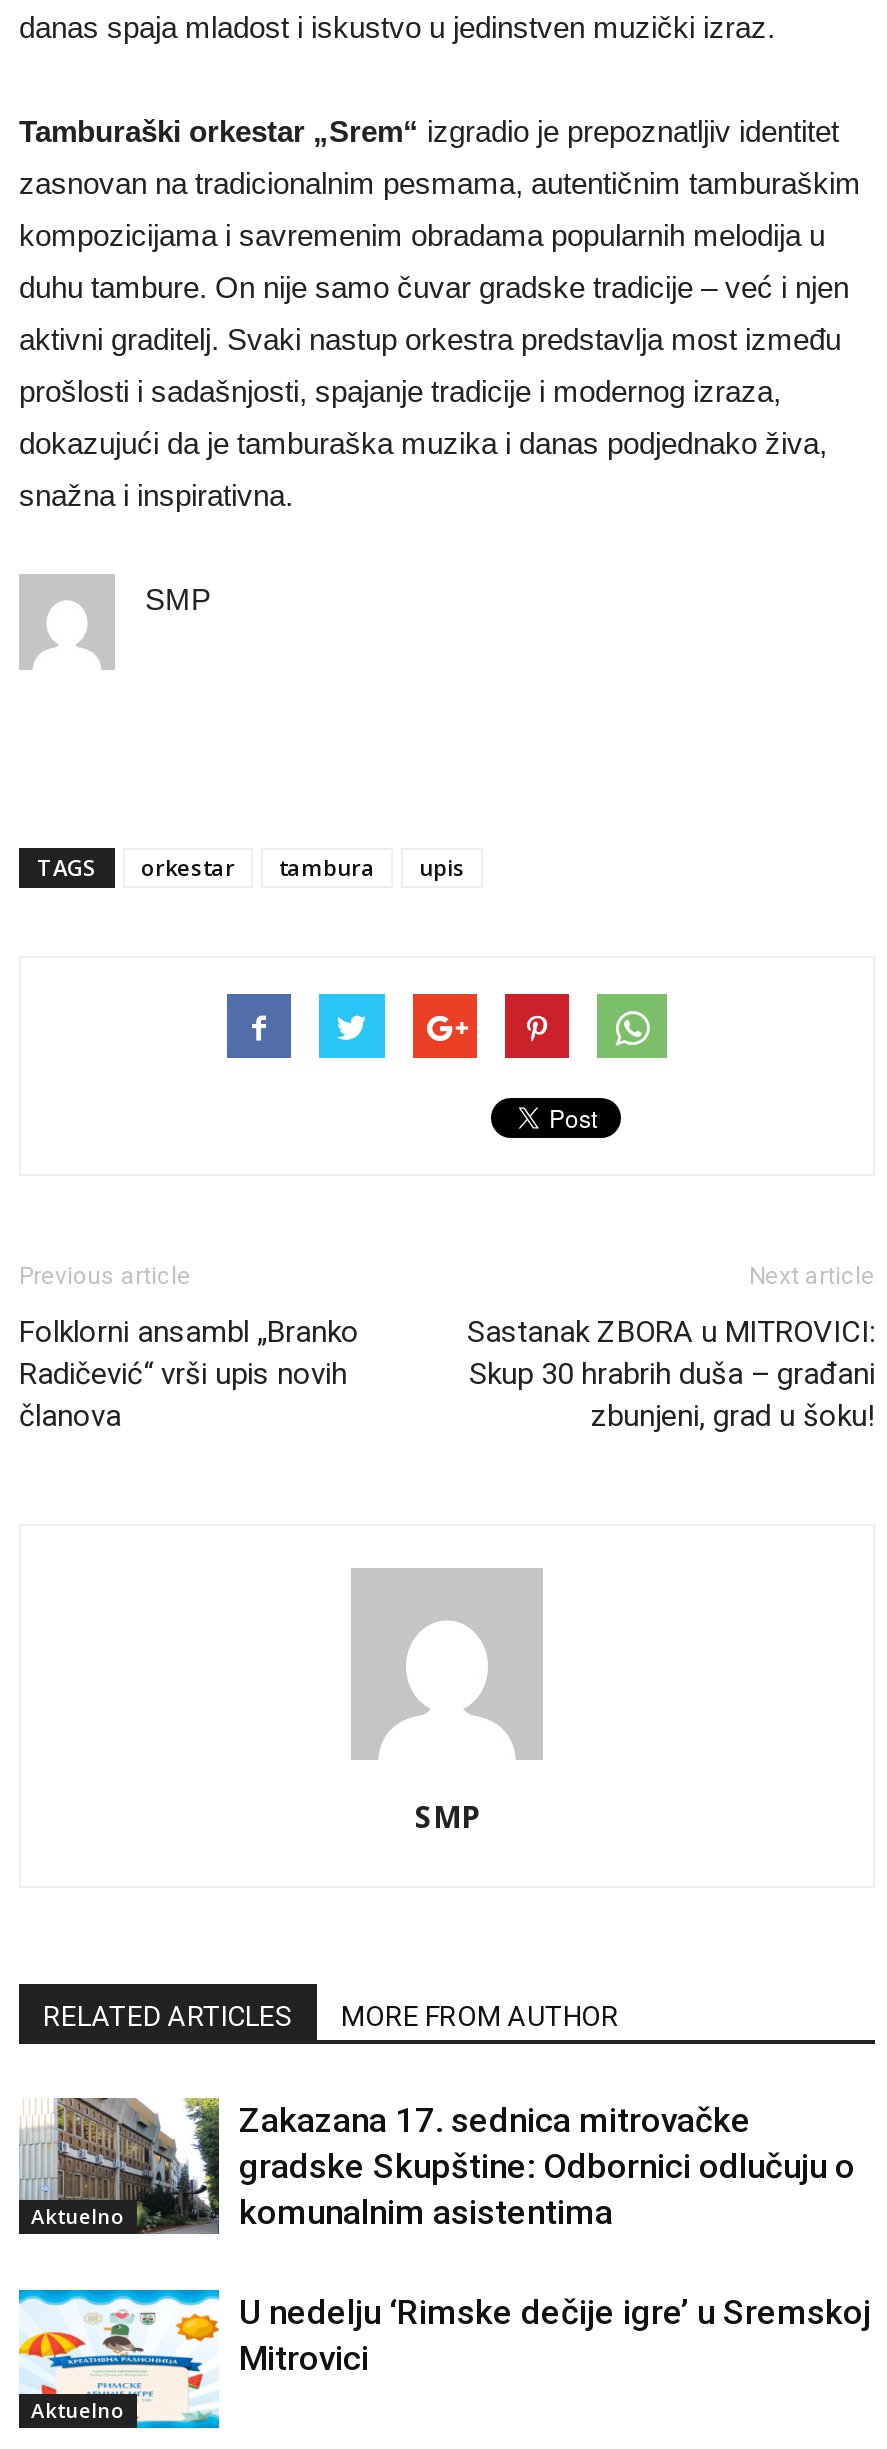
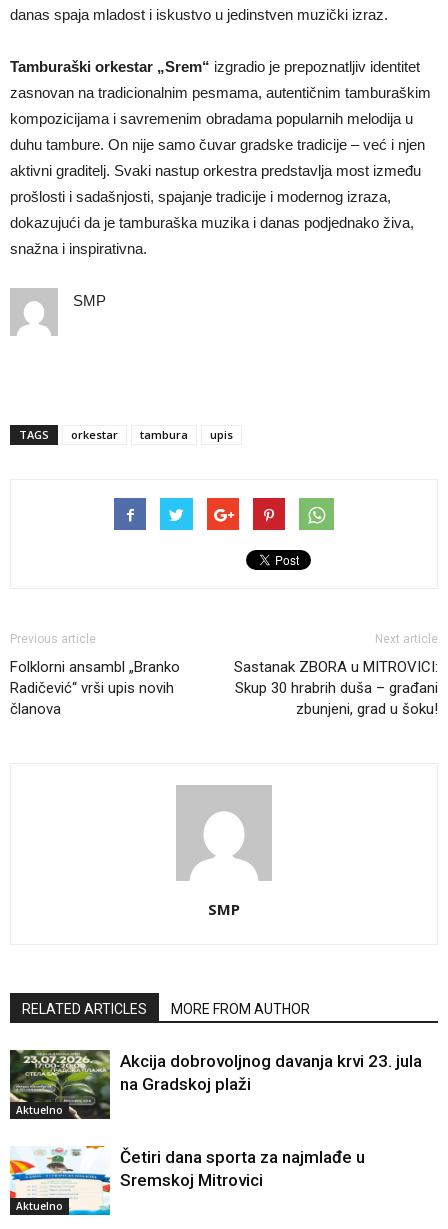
[19,2096,855,2234] [image] | Zakazana 17. sednica mitrovačke | gradske Skupštine: Odbornici odlučuju o | komunalnim asistentima -> [9,1049,422,1120] [image] | Akcija dobrovoljnog davanja krvi 23. jula | na Gradskoj plaži
[17,2288,871,2422] [image] | U nedelju ‘Rimske dečije igre’ u Sremskoj | Mitrovici -> [9,1145,365,1212] [image] | Četiri dana sporta za najmlađe u | Sremskoj Mitrovici

